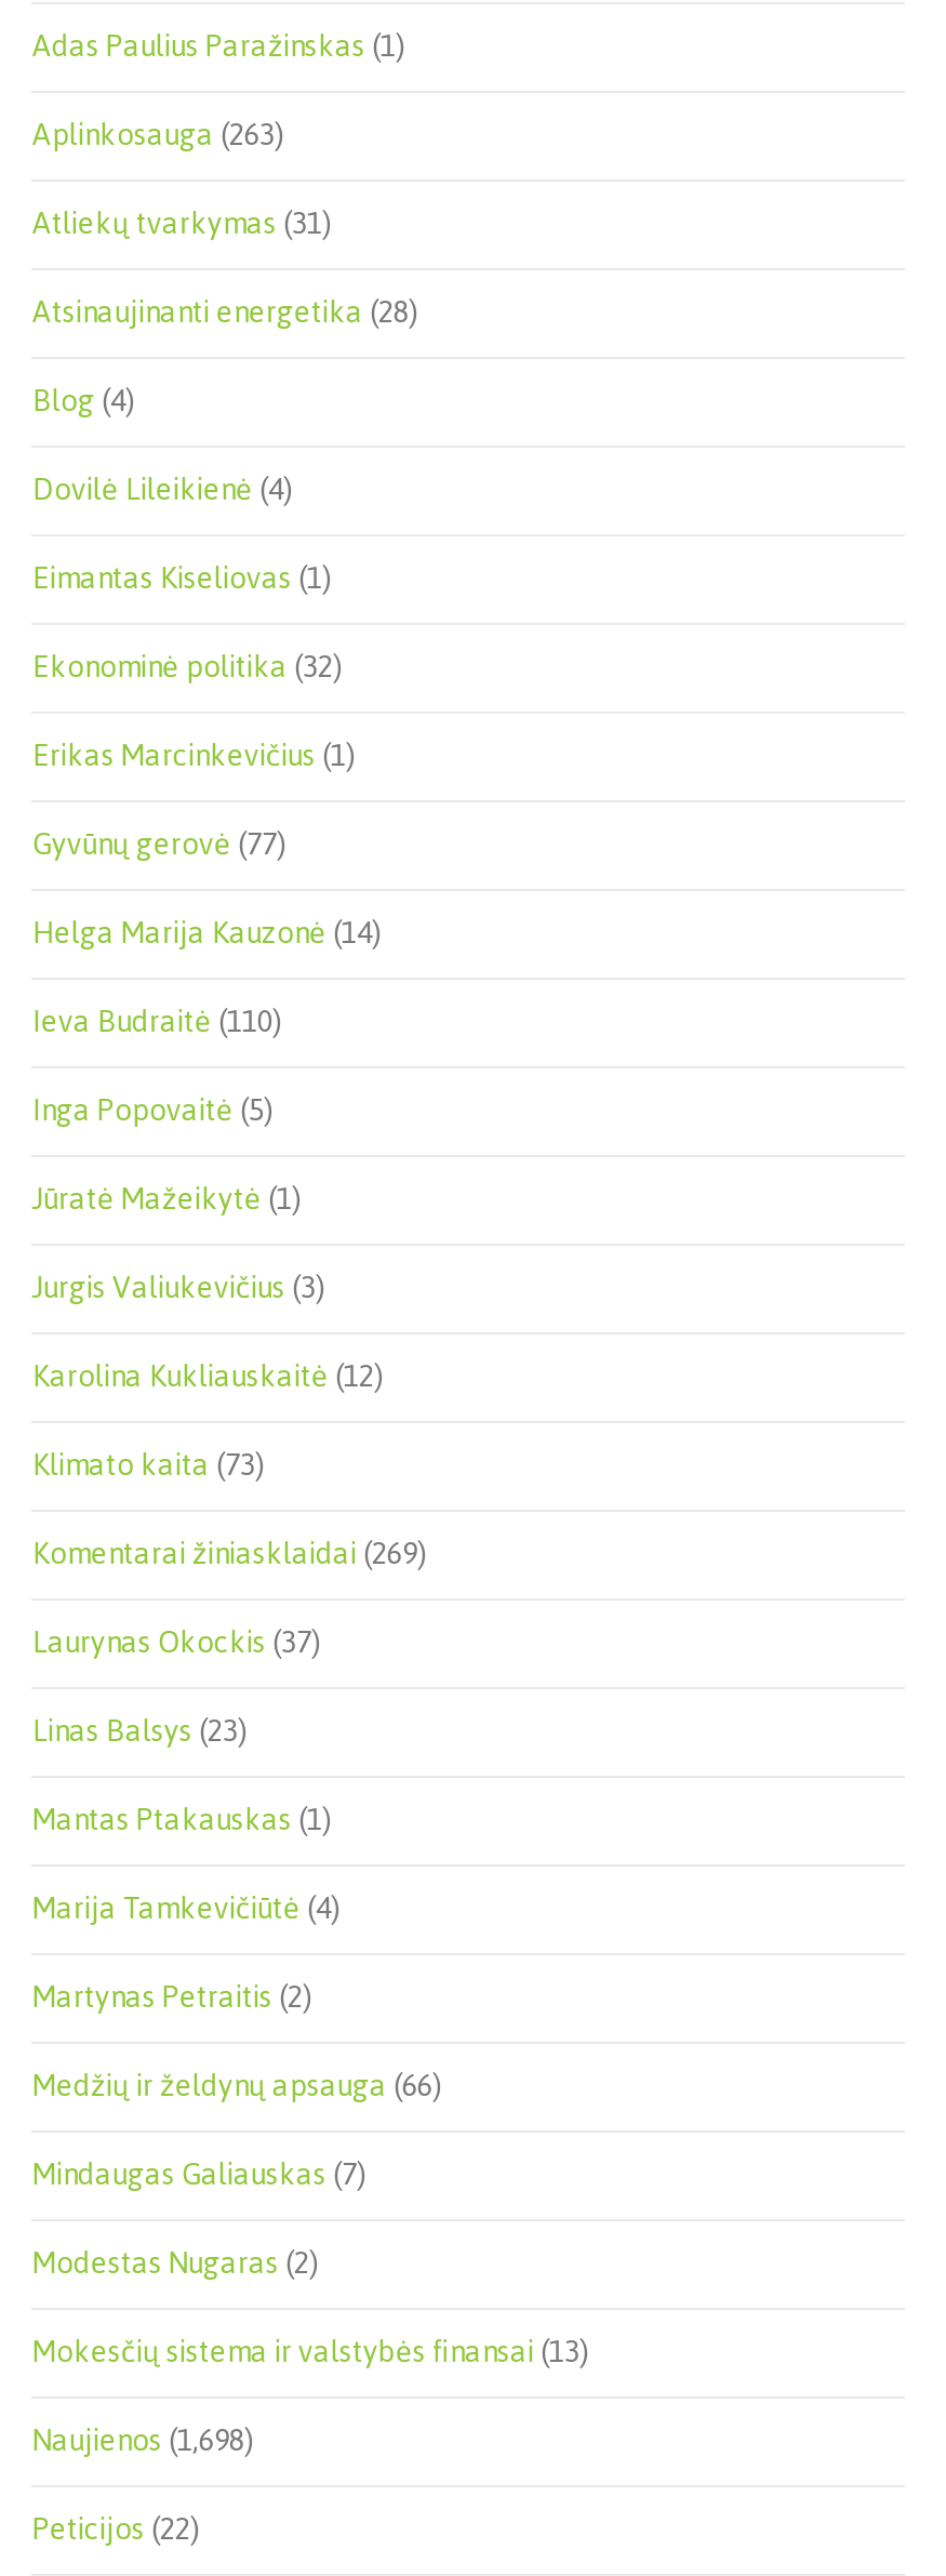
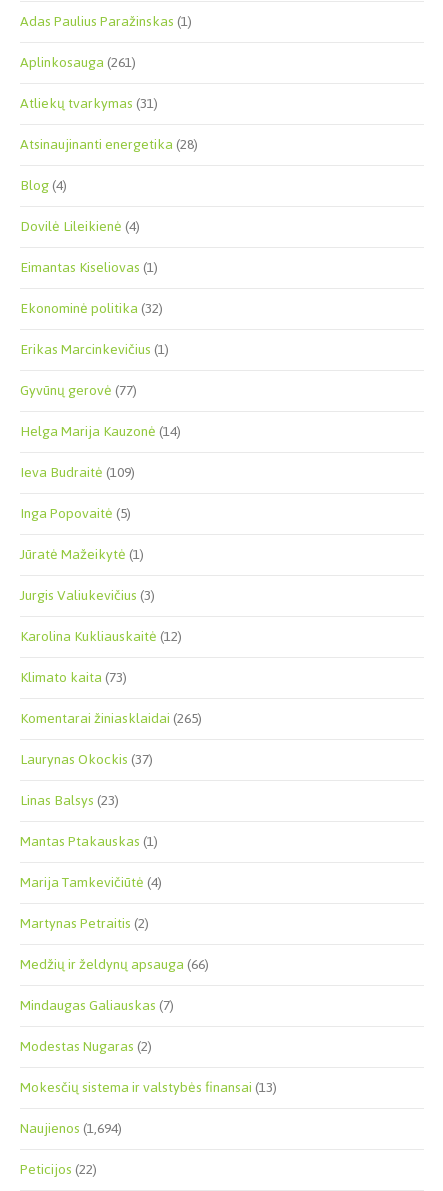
[32,106,283,164] Aplinkosauga (263) -> [20,49,136,76] Aplinkosauga (261)
[32,992,281,1051] Ieva Budraitė (110) -> [20,459,135,486] Ieva Budraitė (109)
[32,1524,426,1583] Komentarai žiniasklaidai (269) -> [20,705,202,732] Komentarai žiniasklaidai (265)
[32,2411,253,2470] Naujienos (1,698) -> [20,1115,122,1142] Naujienos (1,694)

